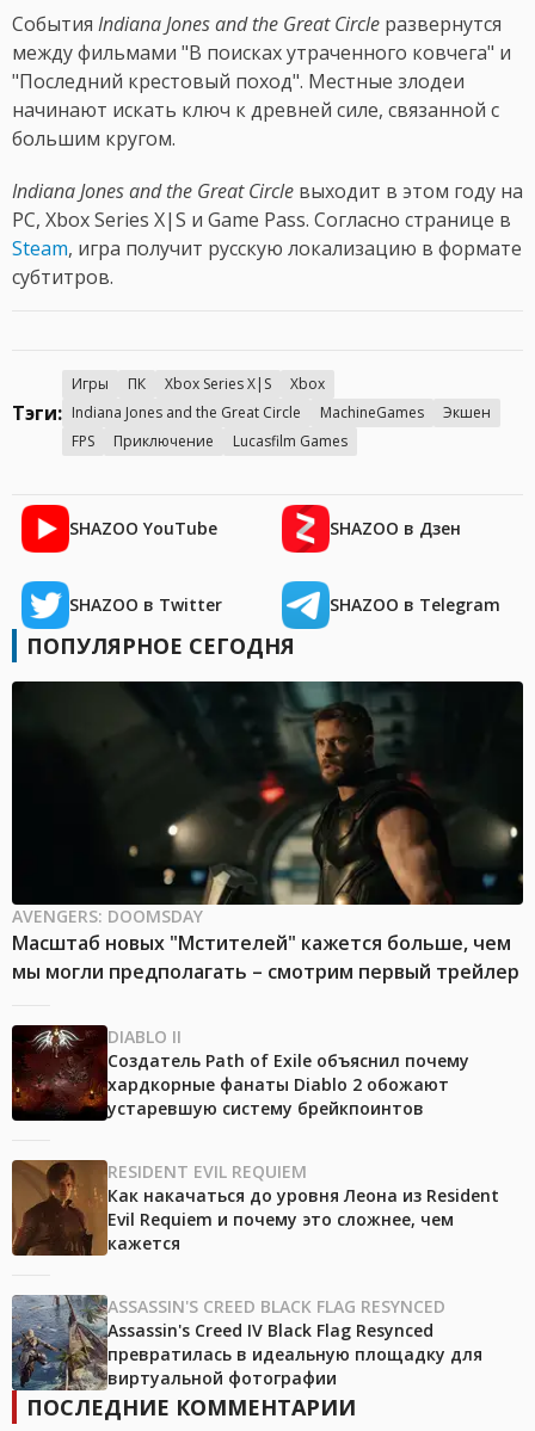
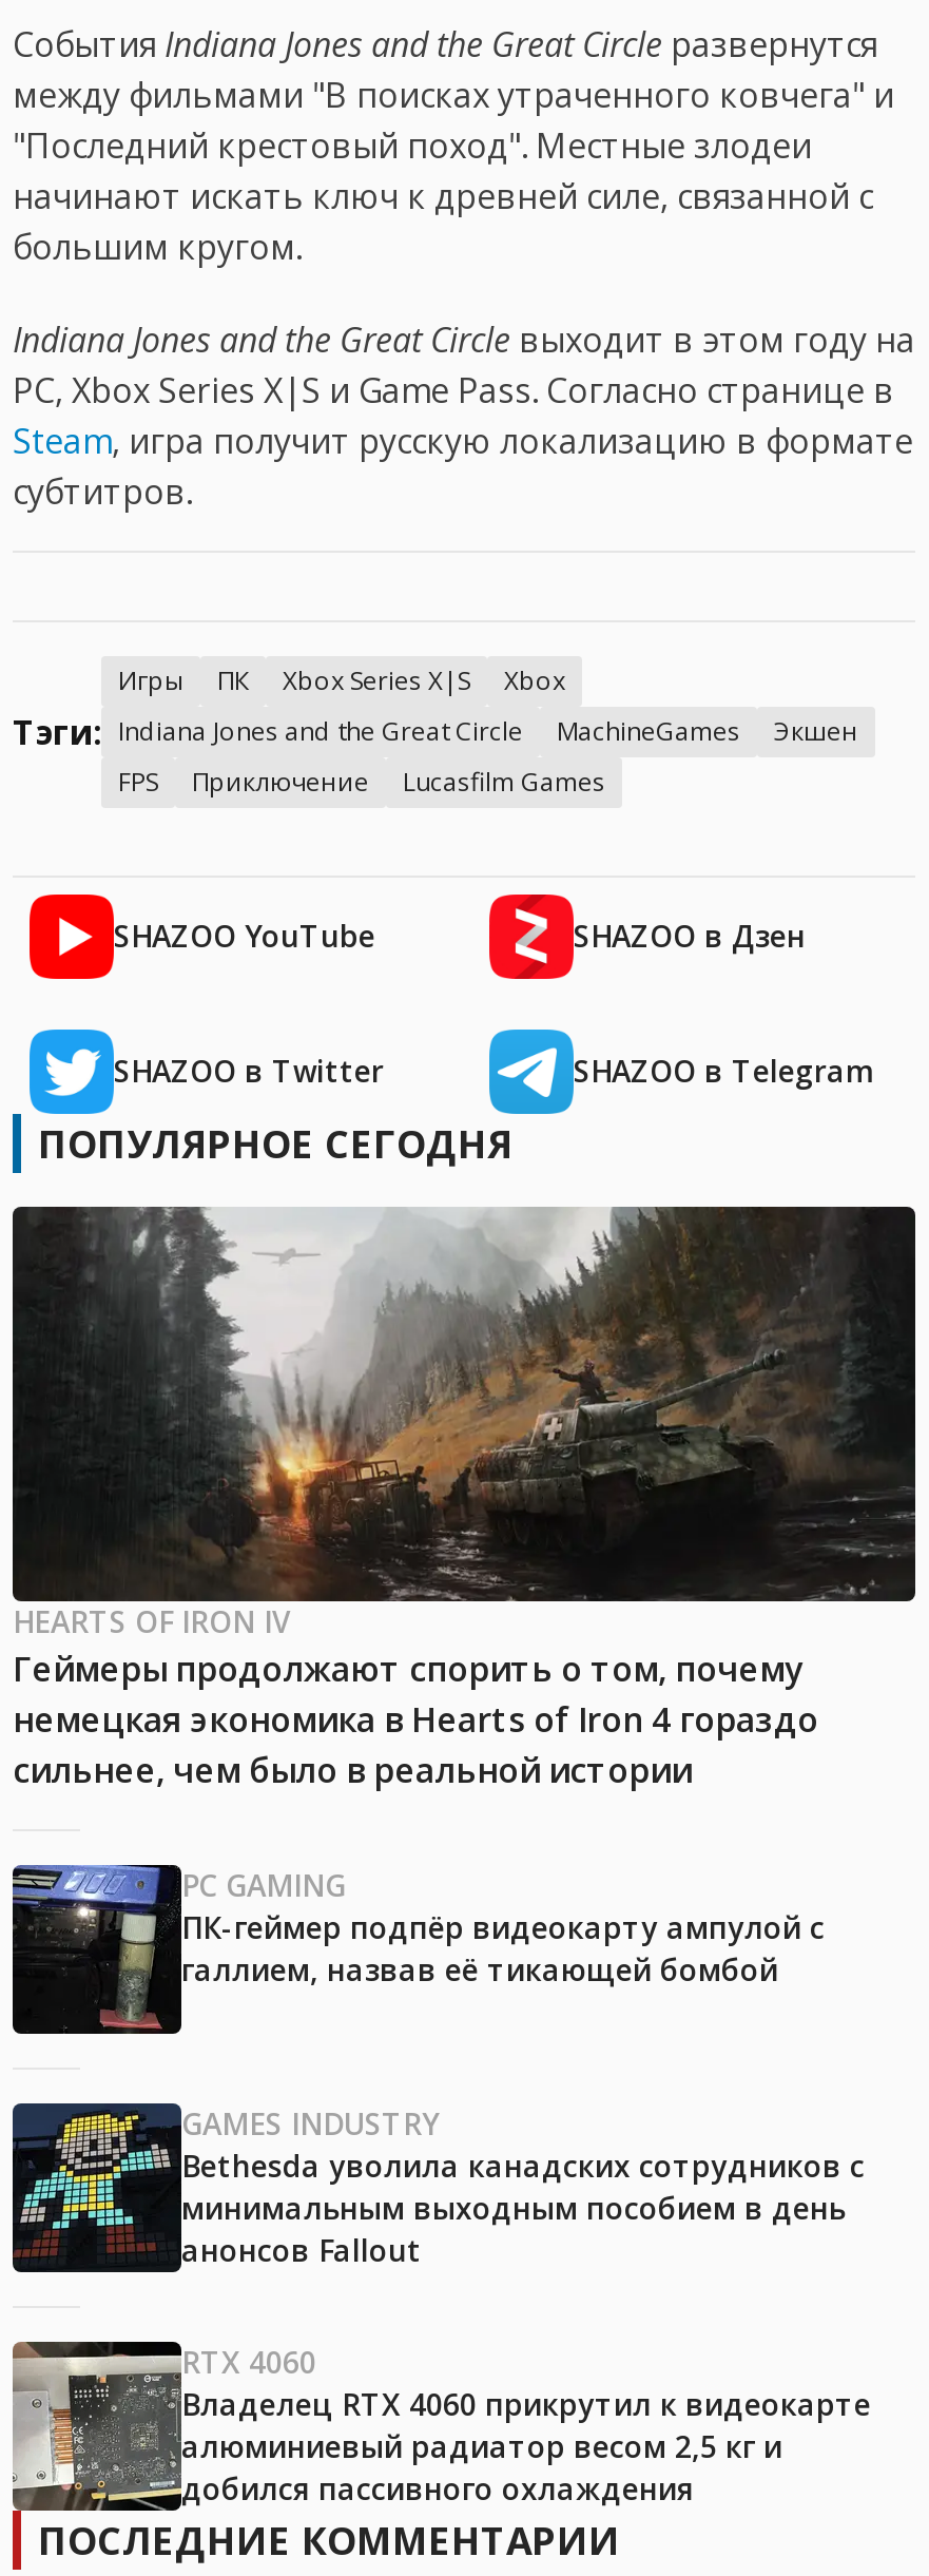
[12,680,523,985] [image] | AVENGERS: DOOMSDAY | Масштаб новых "Мстителей" кажется больше, чем | мы могли предполагать – смотрим первый трейлер -> [13,1207,915,1794] [image] | HEARTS OF IRON IV | Геймеры продолжают спорить о том, почему | немецкая экономика в Hearts of Iron 4 гораздо | сильнее, чем было в реальной истории
[11,1024,469,1120] [image] | DIABLO II | Создатель Path of Exile объяснил почему | хардкорные фанаты Diablo 2 обожают | устаревшую систему брейкпоинтов -> [11,1863,825,2034] [image] | PC GAMING | ПК-геймер подпёр видеокарту ампулой с | галлием, назвав её тикающей бомбой
[11,1159,499,1257] [image] | RESIDENT EVIL REQUIEM | Как накачаться до уровня Леона из Resident | Evil Requiem и почему это сложнее, чем | кажется -> [11,2101,865,2274] [image] | GAMES INDUSTRY | Bethesda уволила канадских сотрудников с | минимальным выходным пособием в день | анонсов Fallout
[12,1294,482,1390] [image] | ASSASSIN'S CREED BLACK FLAG RESYNCED | Assassin's Creed IV Black Flag Resynced | превратилась в идеальную площадку для | виртуальной фотографии -> [13,2342,871,2511] [image] | RTX 4060 | Владелец RTX 4060 прикрутил к видеокарте | алюминиевый радиатор весом 2,5 кг и | добился пассивного охлаждения

